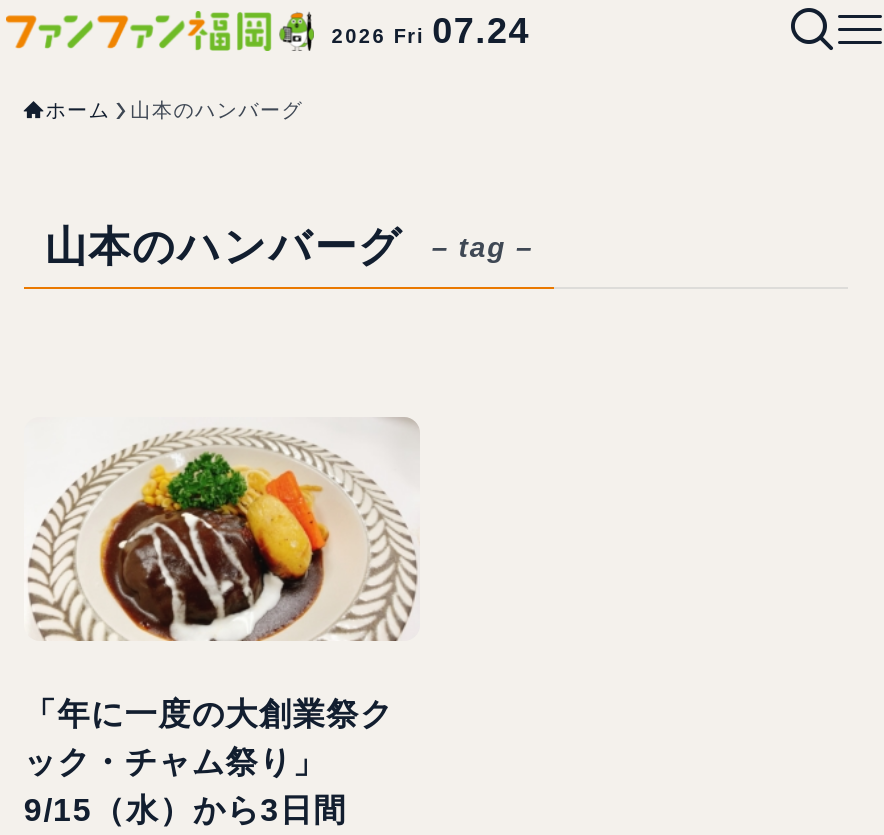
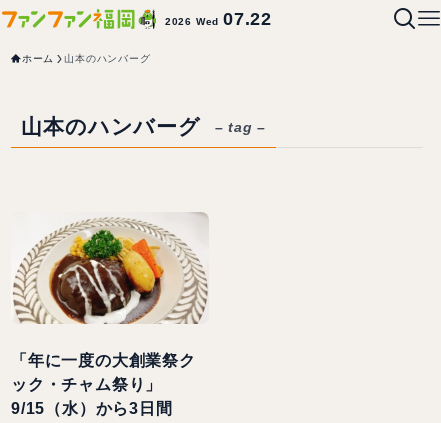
[332,11,530,51] 2026 Fri 07.24 -> [165,9,272,29] 2026 Wed 07.22

